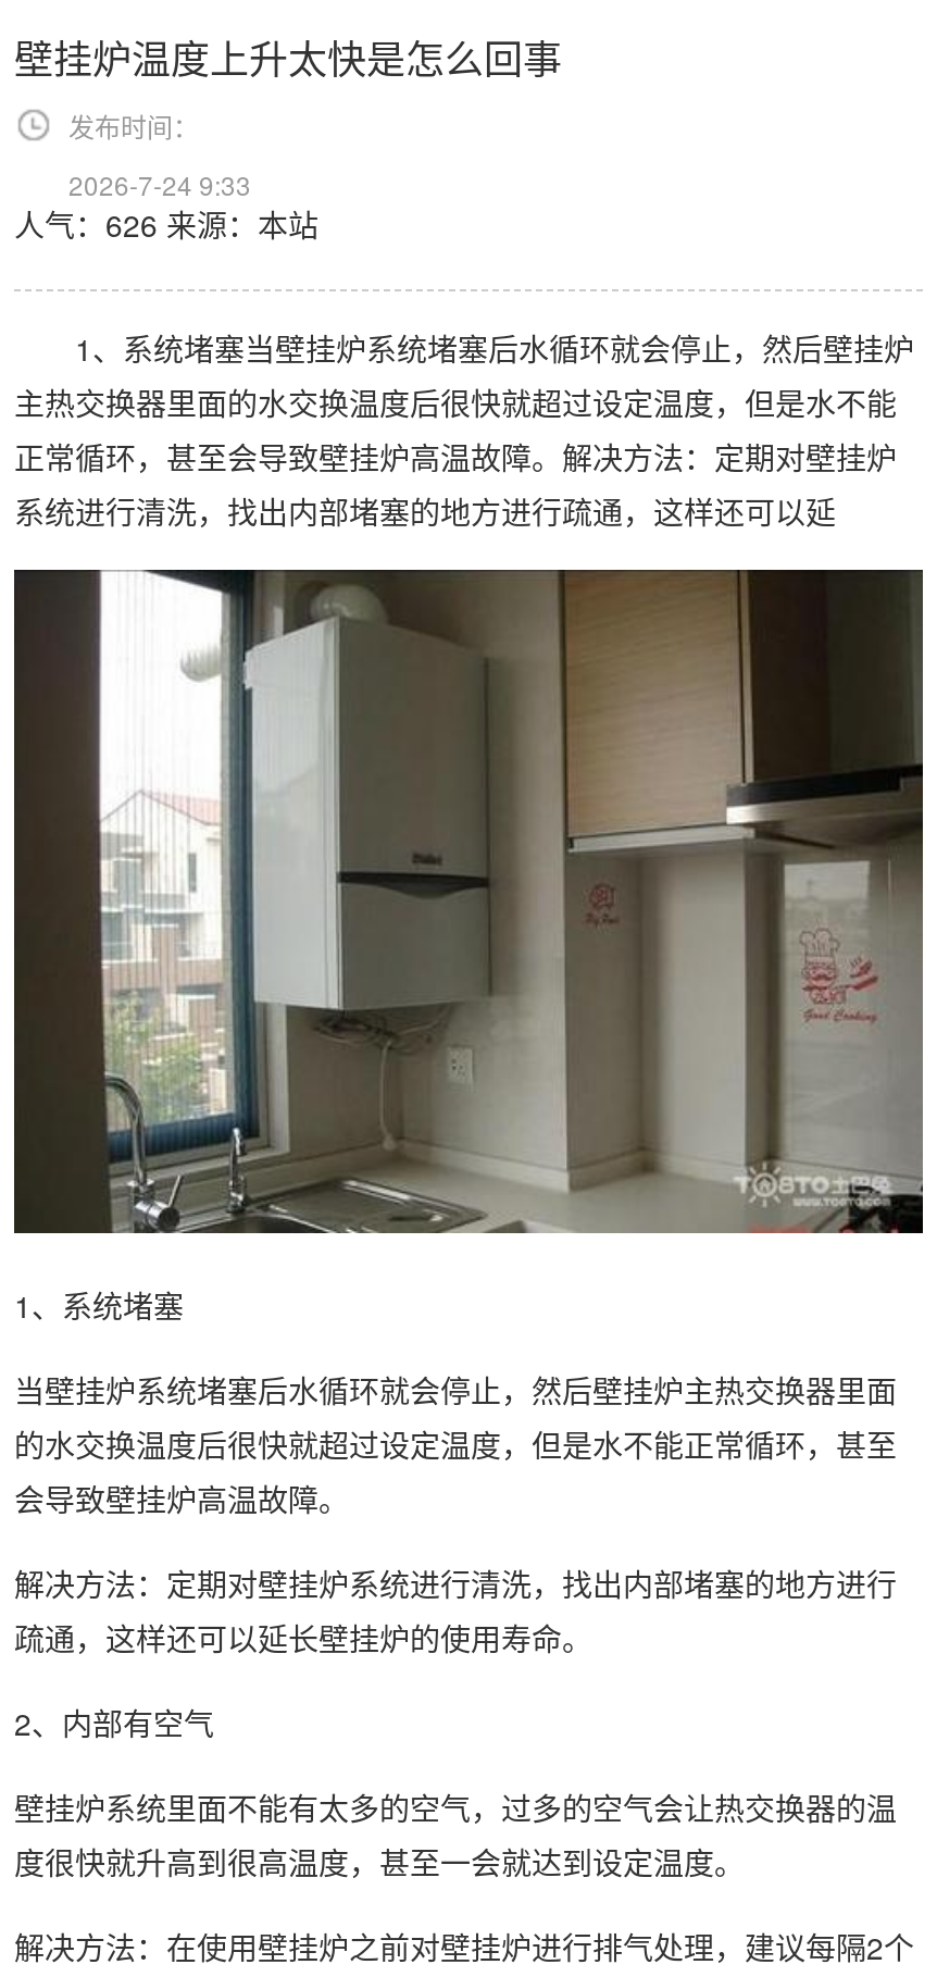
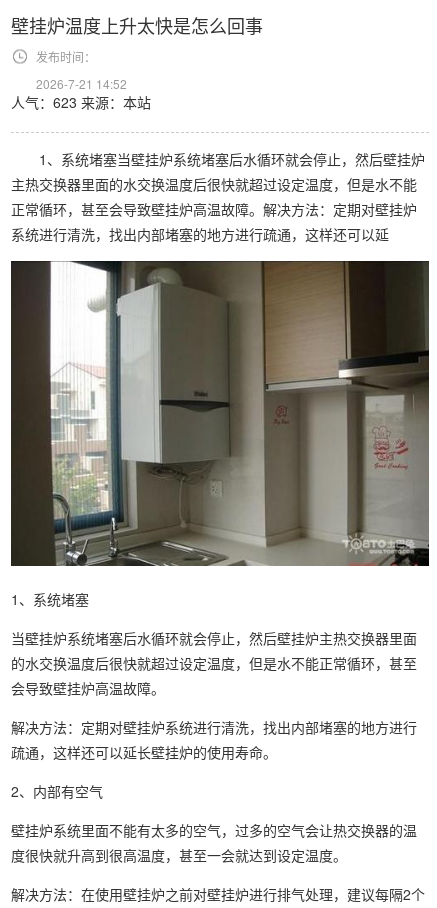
[68,165,251,202] 2026-7-24 9:33 -> [36,75,127,92] 2026-7-21 14:52
[14,202,318,246] 人气：626来源：本站 -> [11,92,151,112] 人气：623来源：本站

